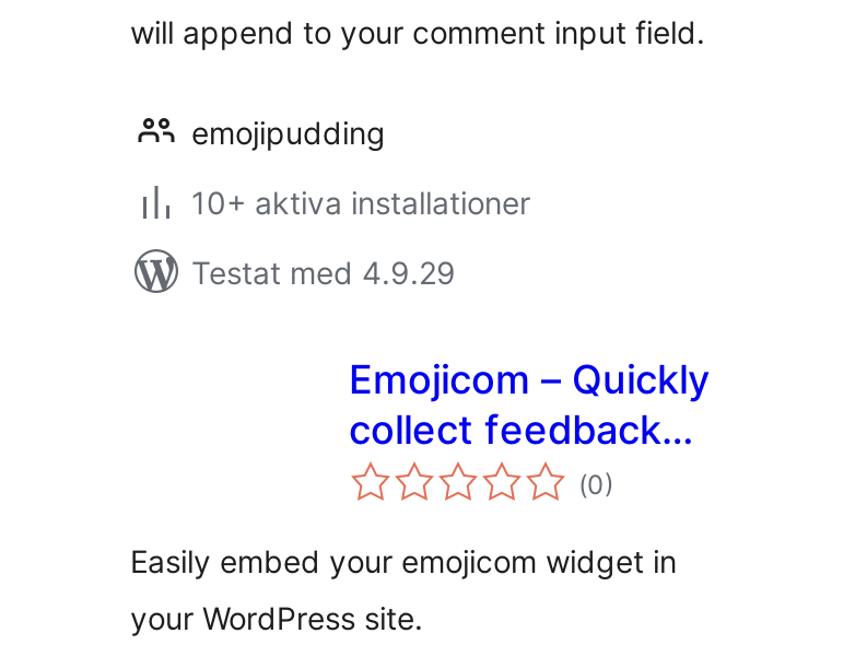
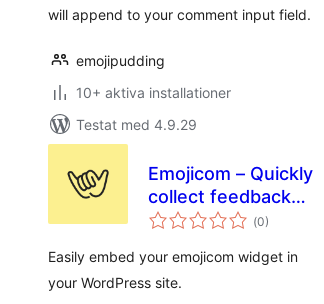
none -> [47,143,129,225] [image]

